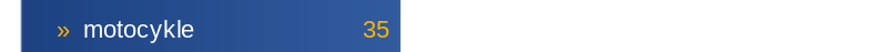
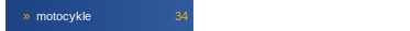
[363,15,389,42] 35 -> [175,10,188,22] 34

